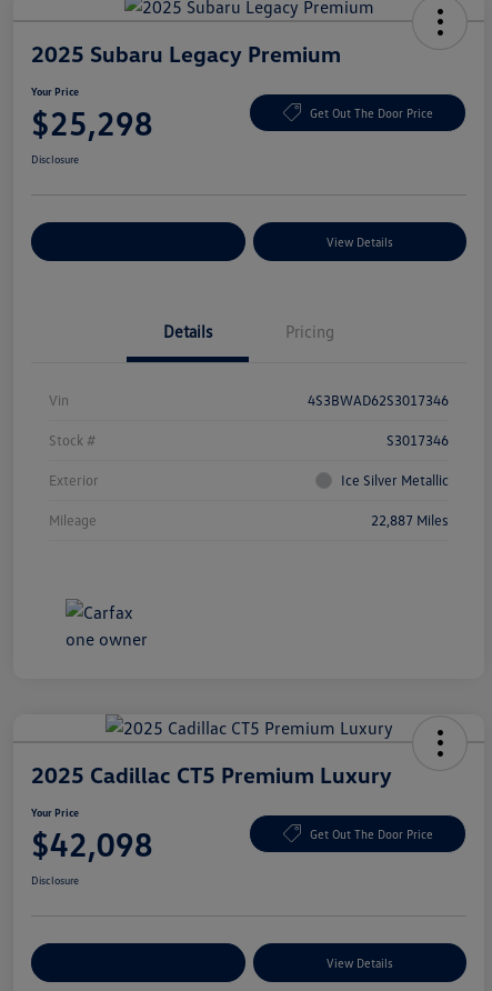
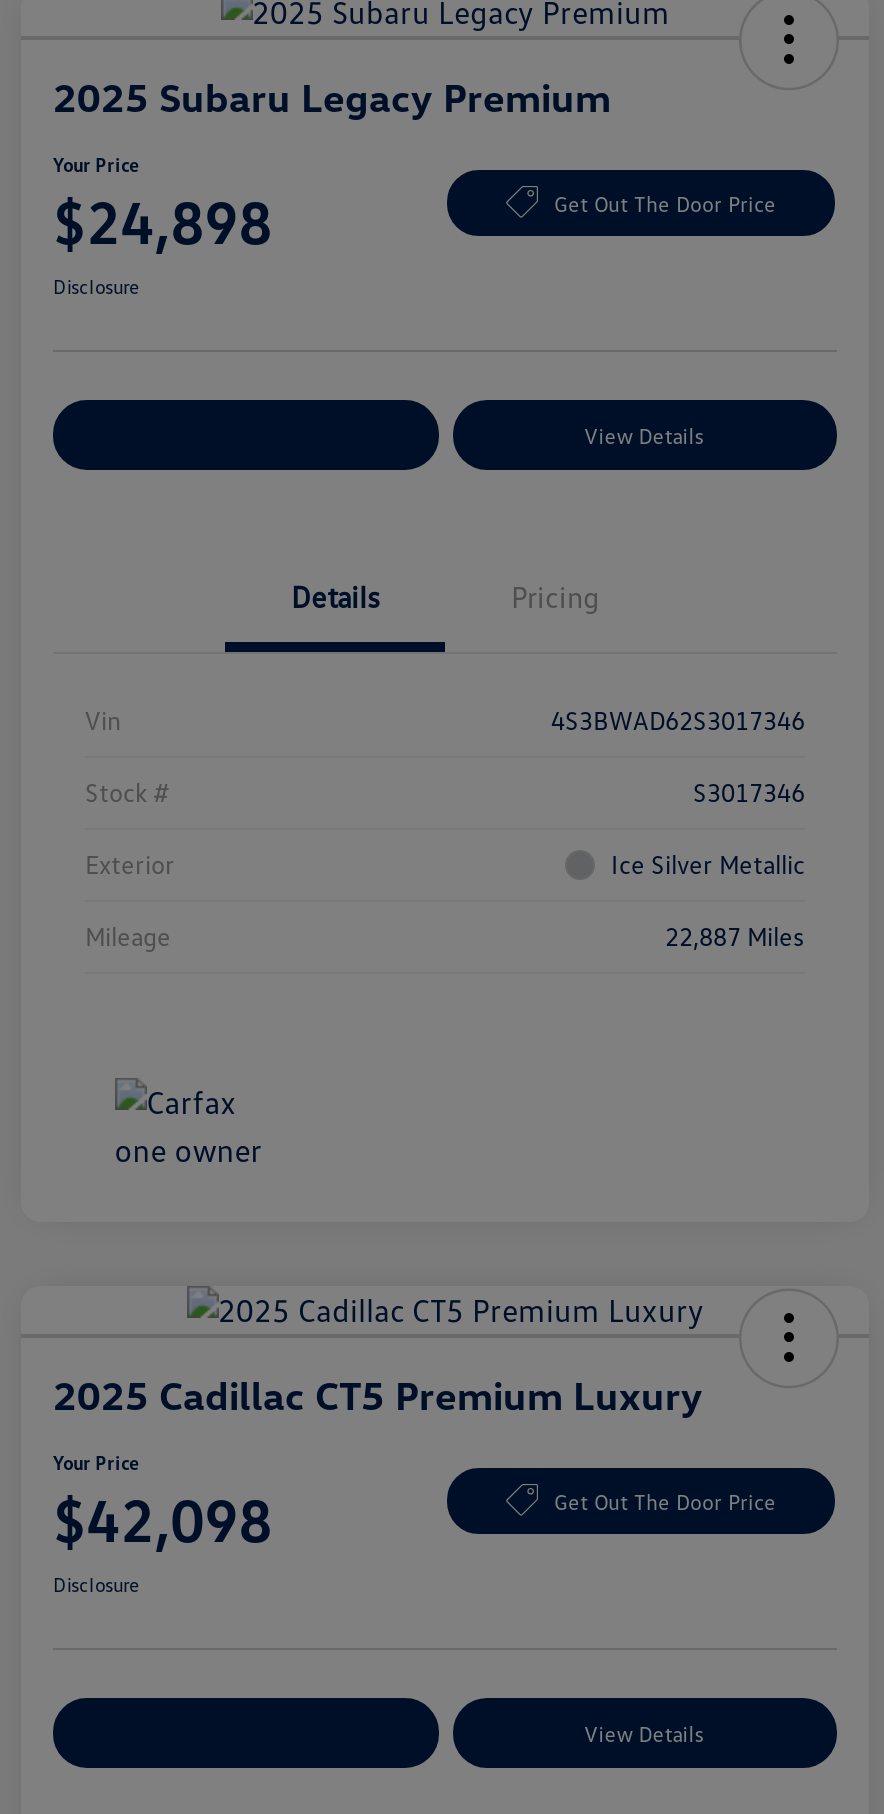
[31,102,153,144] $25,298 -> [53,184,273,258] $24,898

